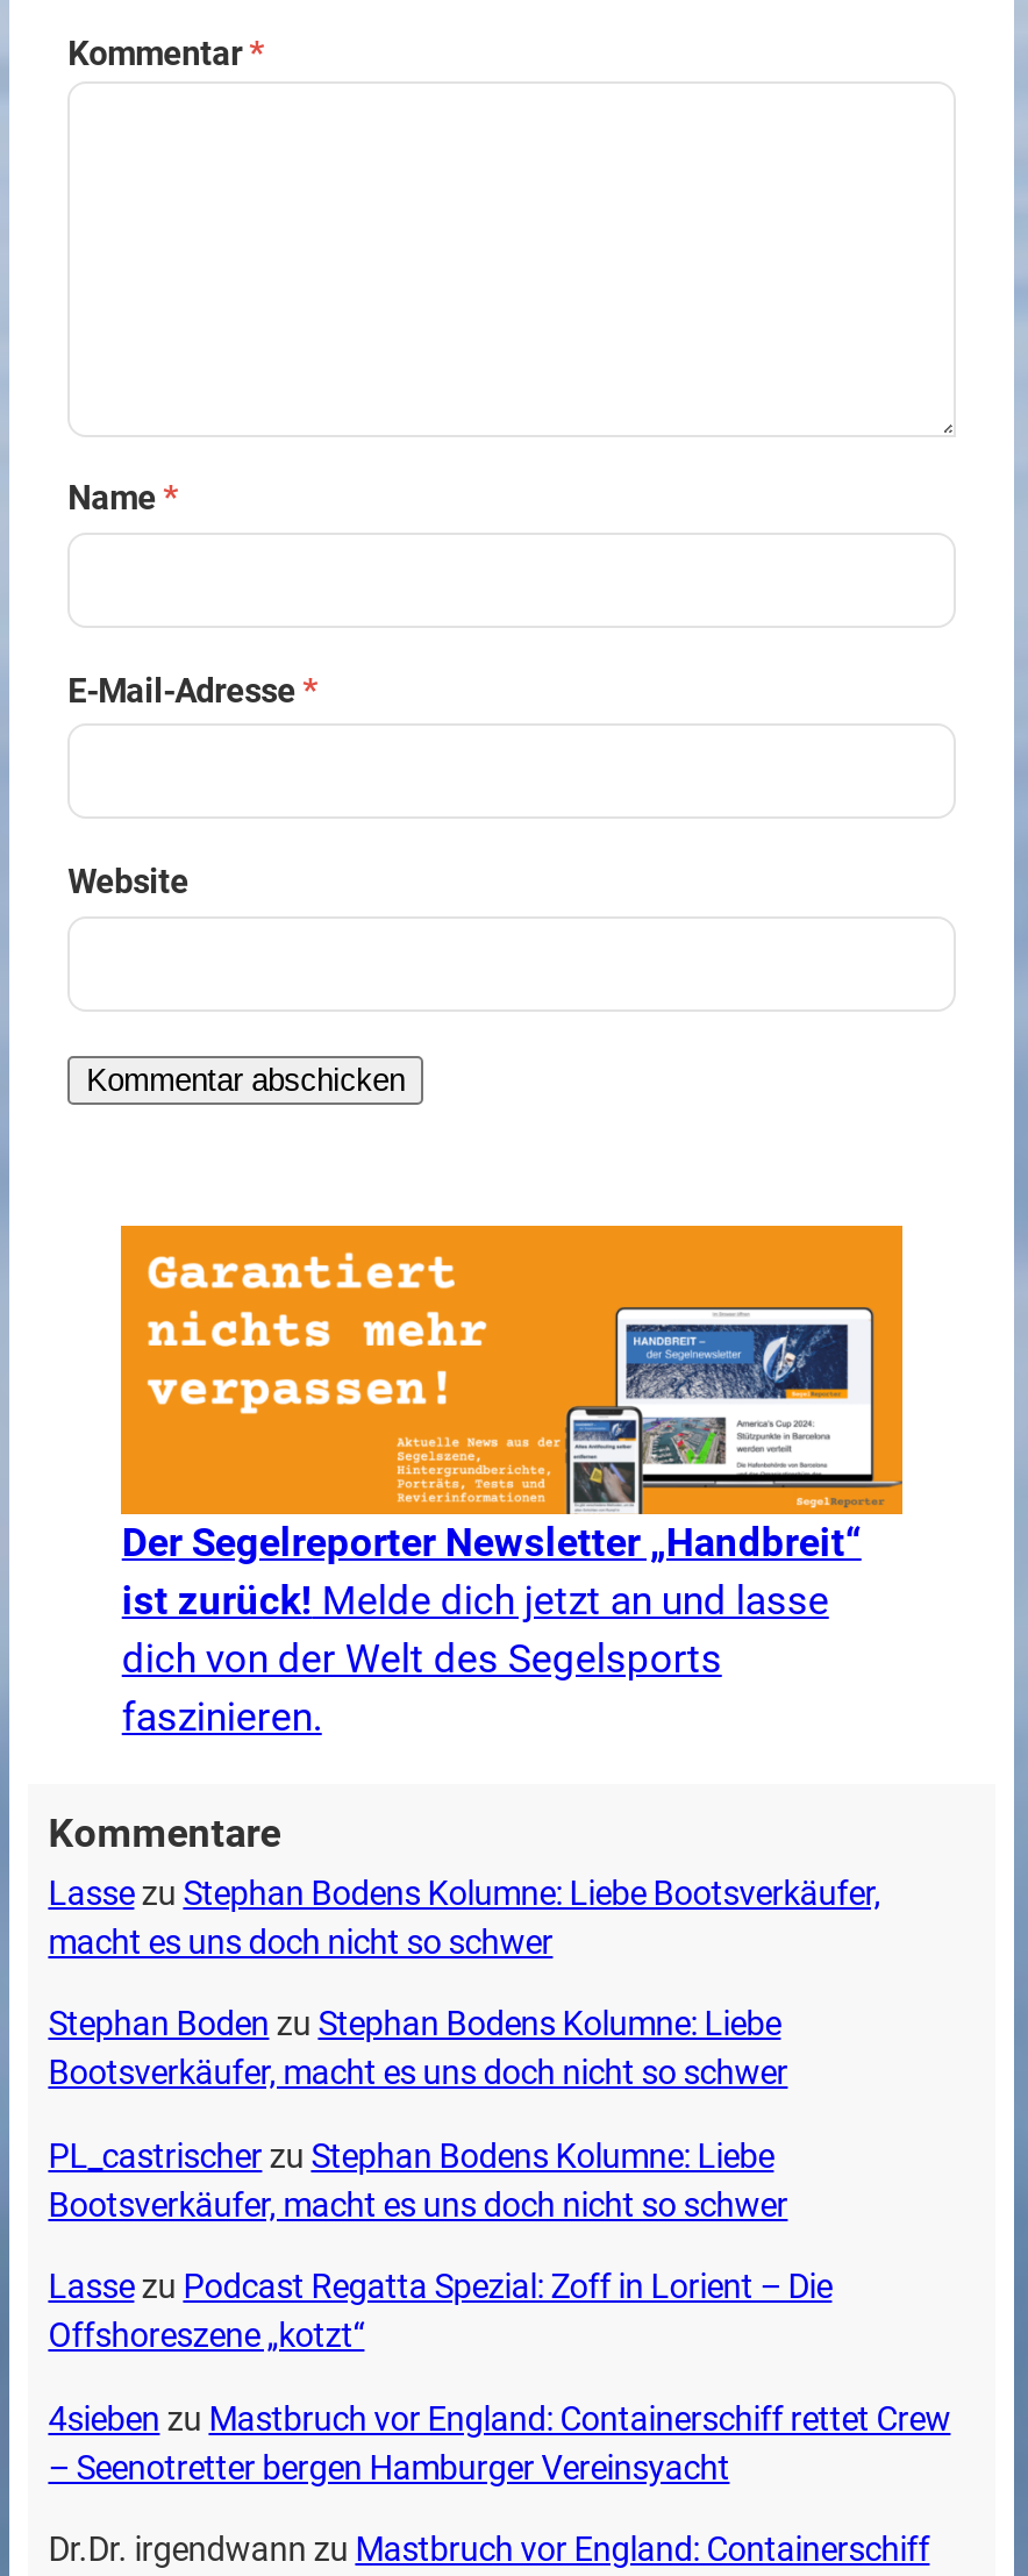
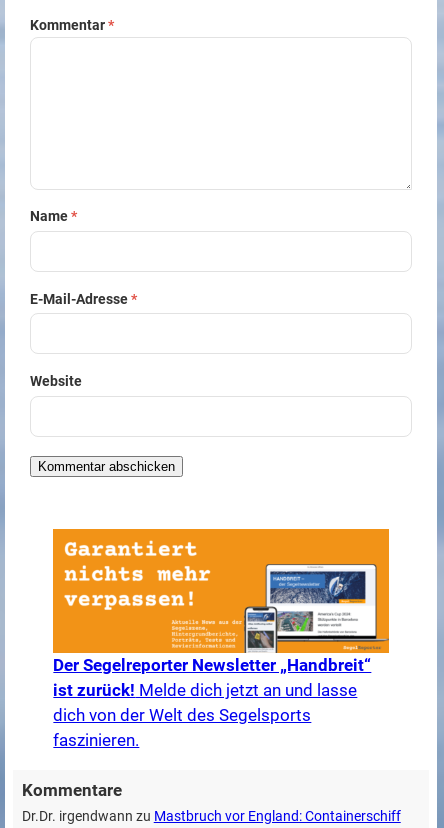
[48,1875,951,2488] Lasse zu Stephan Bodens Kolumne: Liebe Bootsverkäufer, | macht es uns doch nicht so schwer | Stephan Boden zu Stephan Bodens Kolumne: Liebe | Bootsverkäufer, macht es uns doch nicht so schwer | PL_castrischer zu Stephan Bodens Kolumne: Liebe | Bootsverkäufer, macht es uns doch nicht so schwer | Lasse zu Podcast Regatta Spezial: Zoff in Lorient – Die | Offshoreszene „kotzt“ | 4sieben zu Mastbruch vor England: Containerschiff rettet Crew | – Seenotretter bergen Hamburger Vereinsyacht -> none

